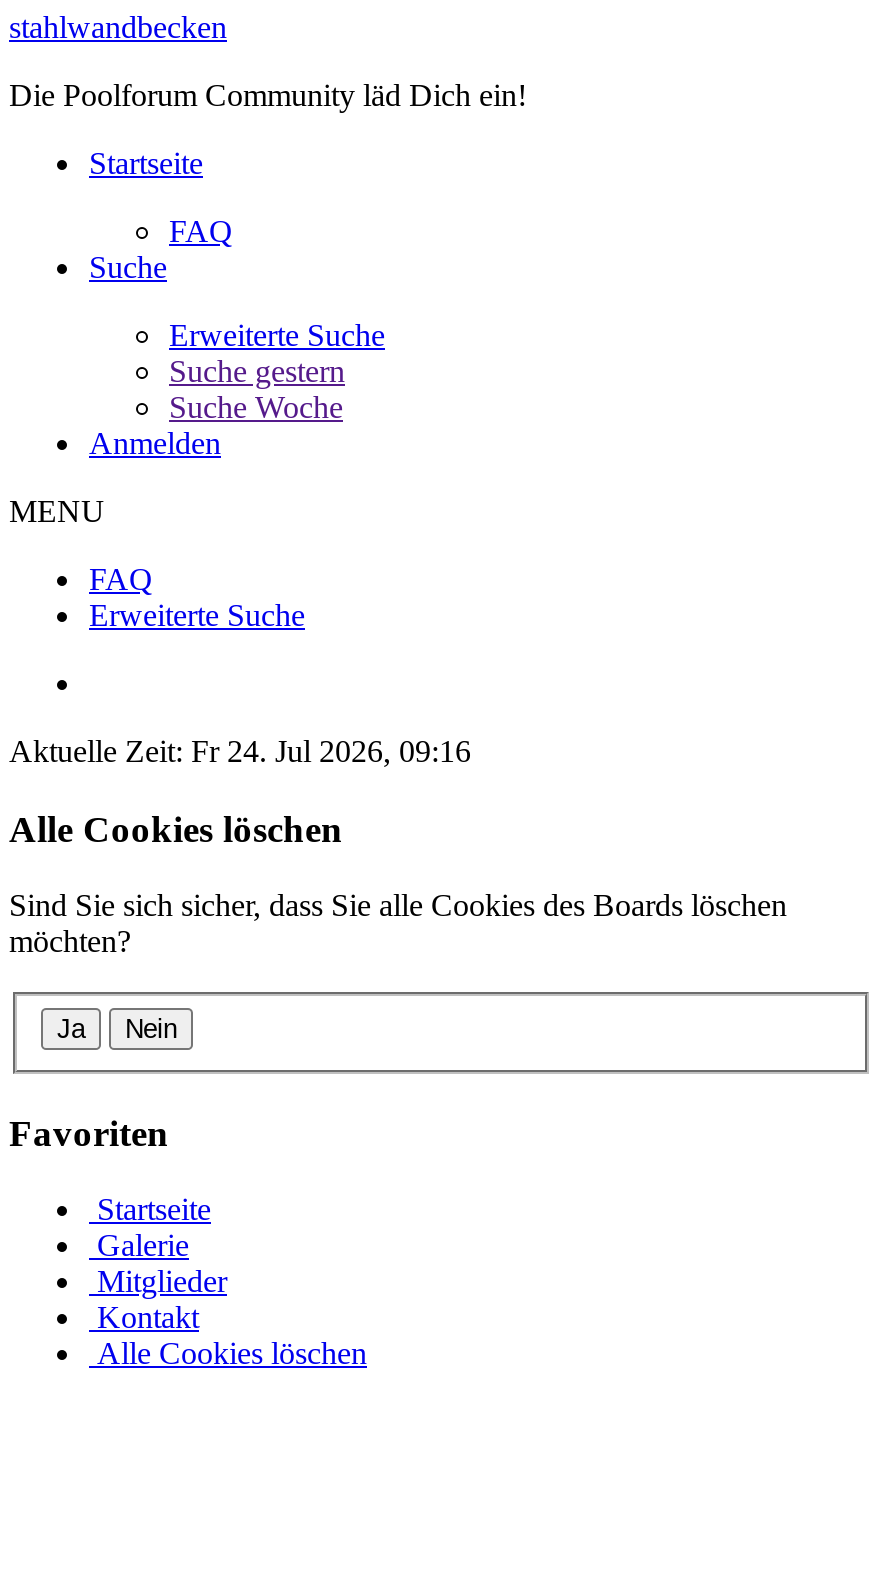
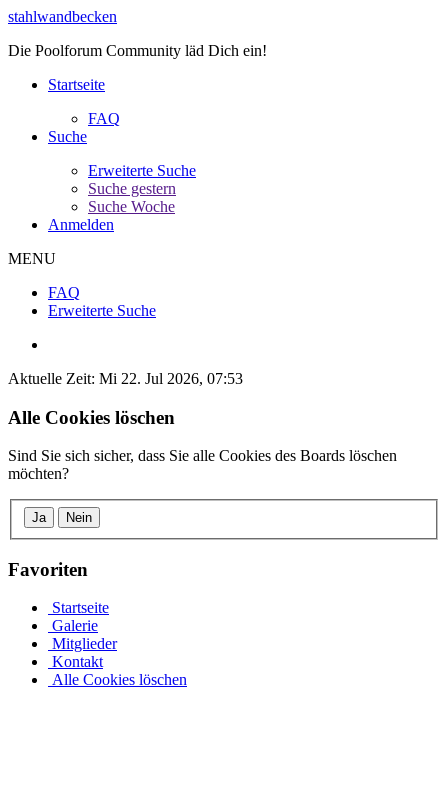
[9,734,471,768] Aktuelle Zeit: Fr 24. Jul 2026, 09:16 -> [8,370,243,387] Aktuelle Zeit: Mi 22. Jul 2026, 07:53

